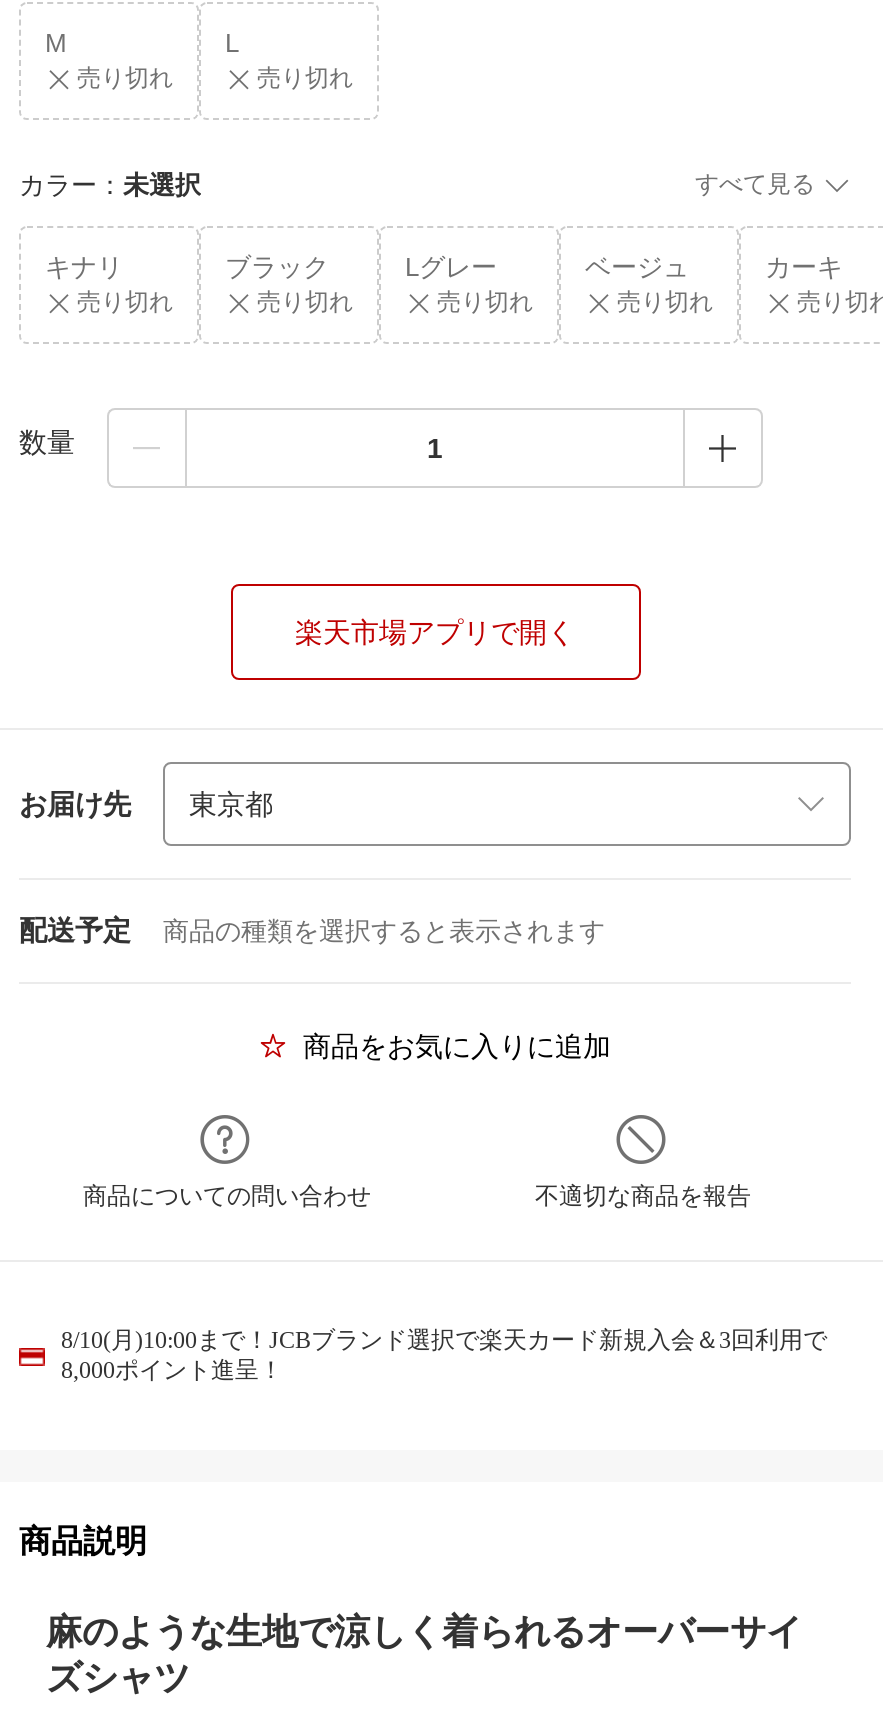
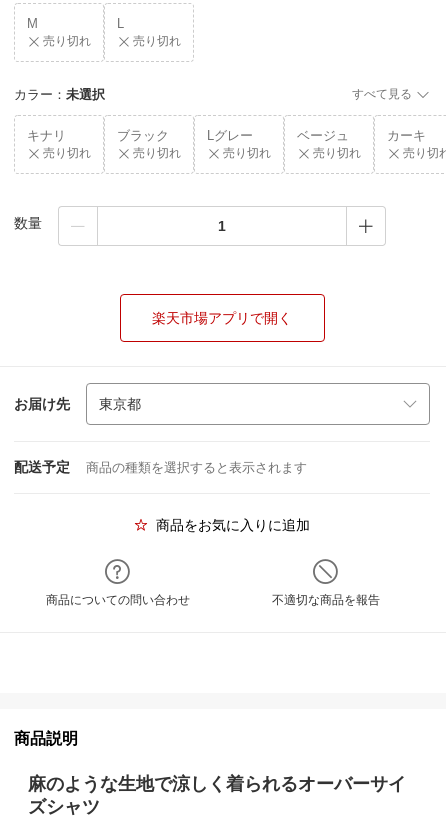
[61,1326,827,1384] 8/10(月)10:00まで！JCBブランド選択で楽天カード新規入会＆3回利用で | 8,000ポイント進呈！ -> none

